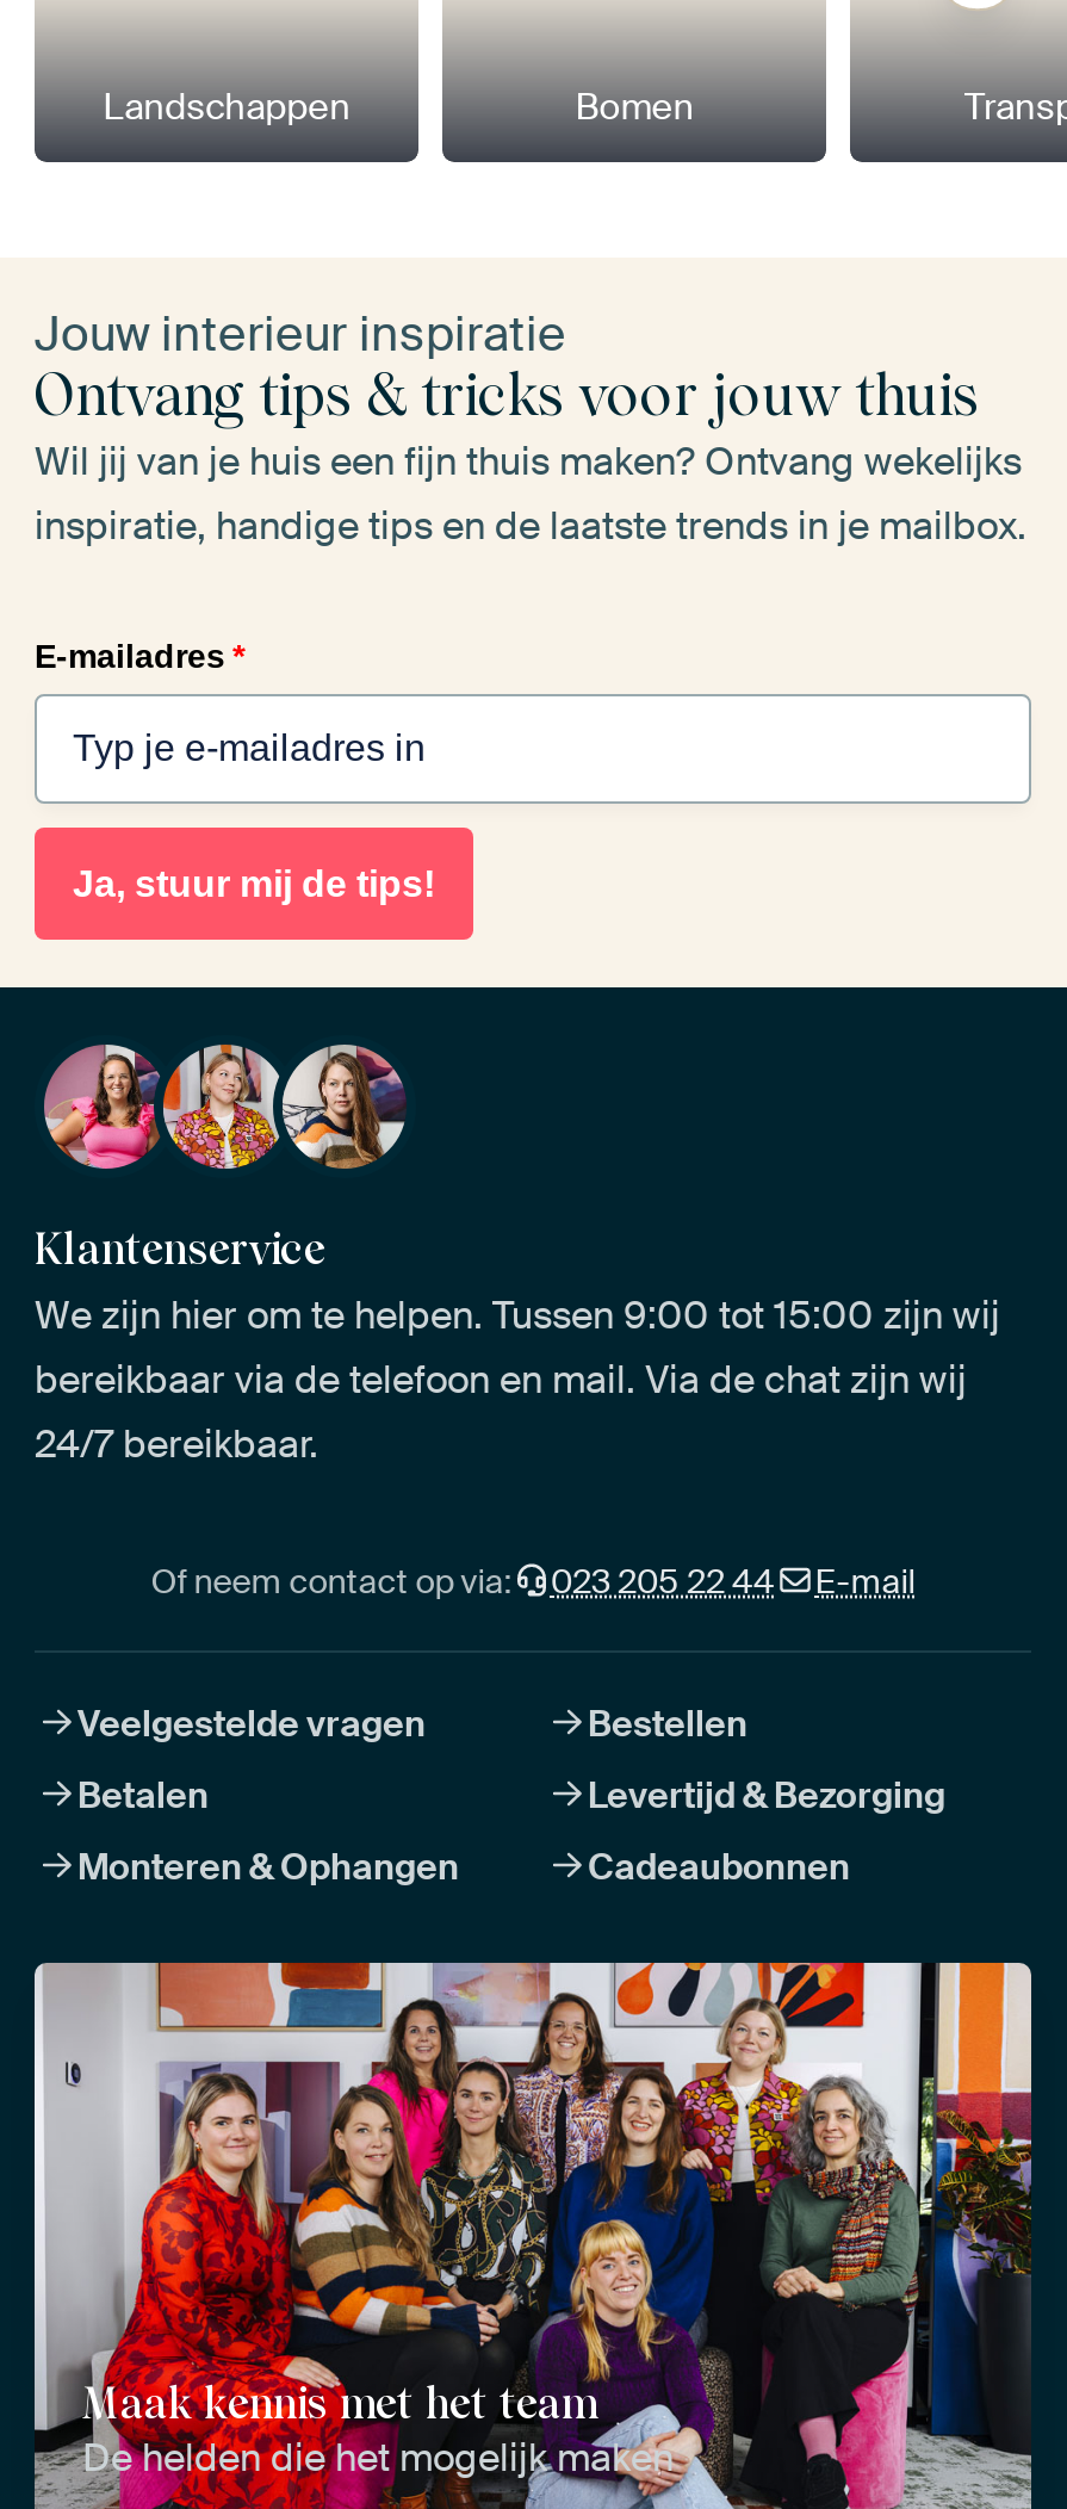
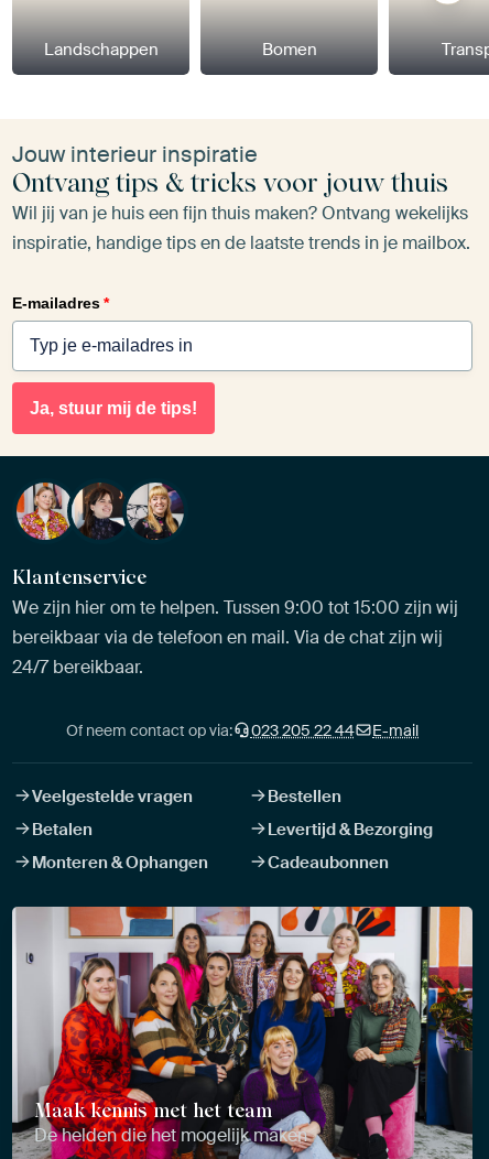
[44,1042,404,1171] [image] -> [17,481,184,540] [image]

